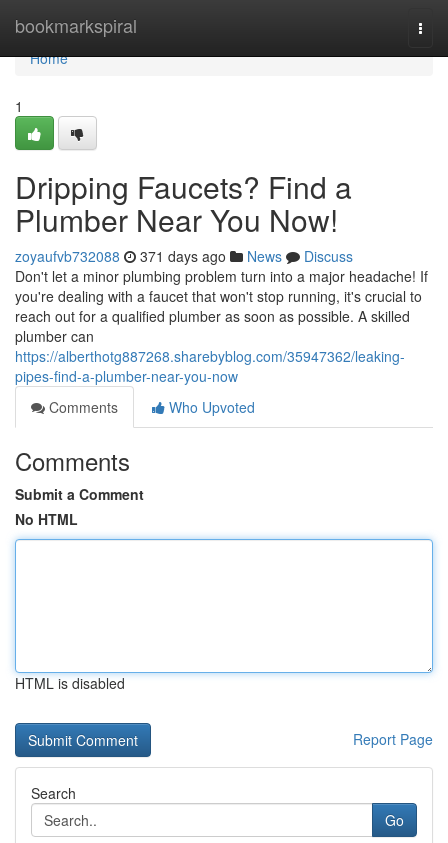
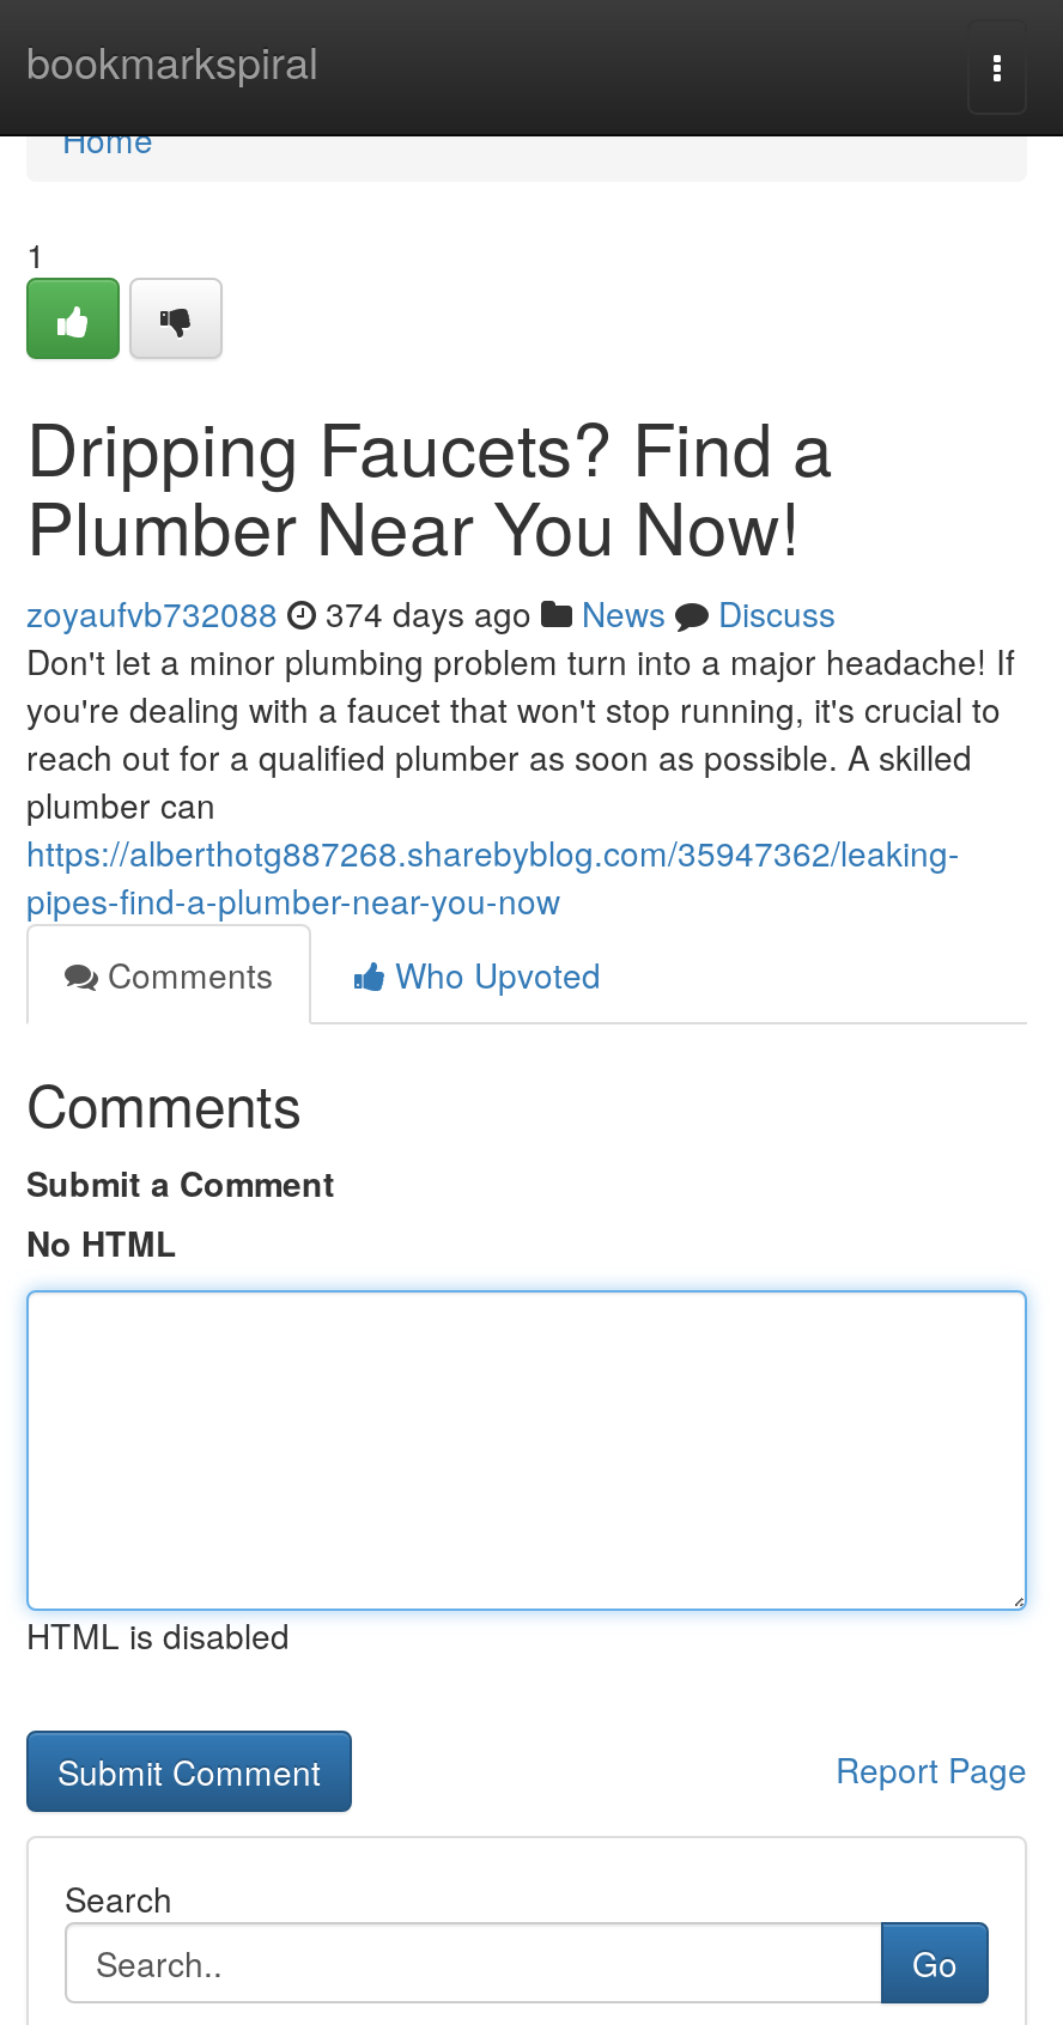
[15,246,353,266] zoyaufvb732088 371 days ago News Discuss -> [26,589,836,637] zoyaufvb732088 374 days ago News Discuss

